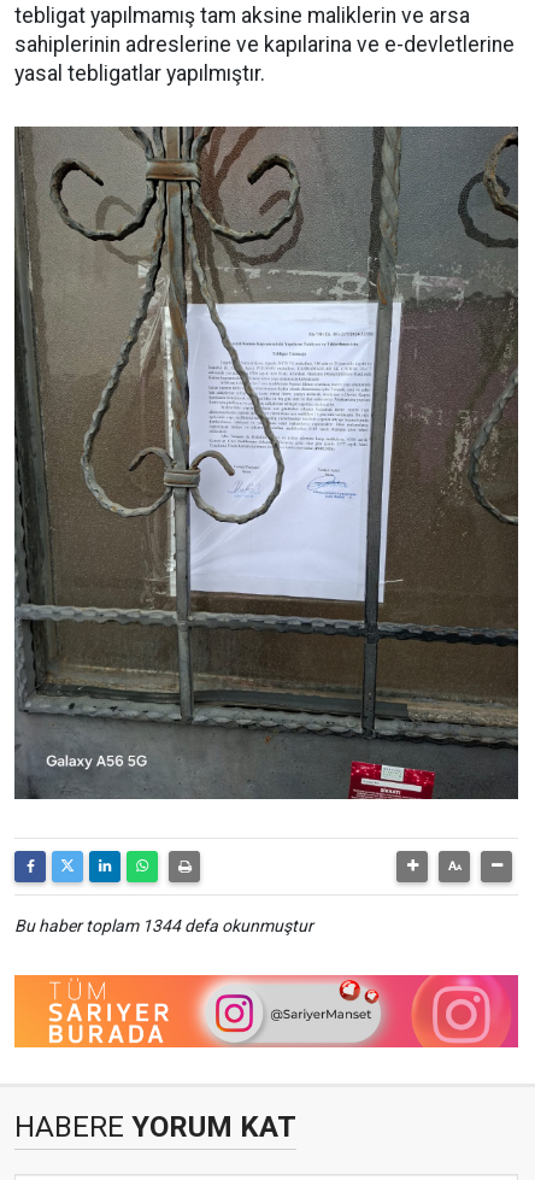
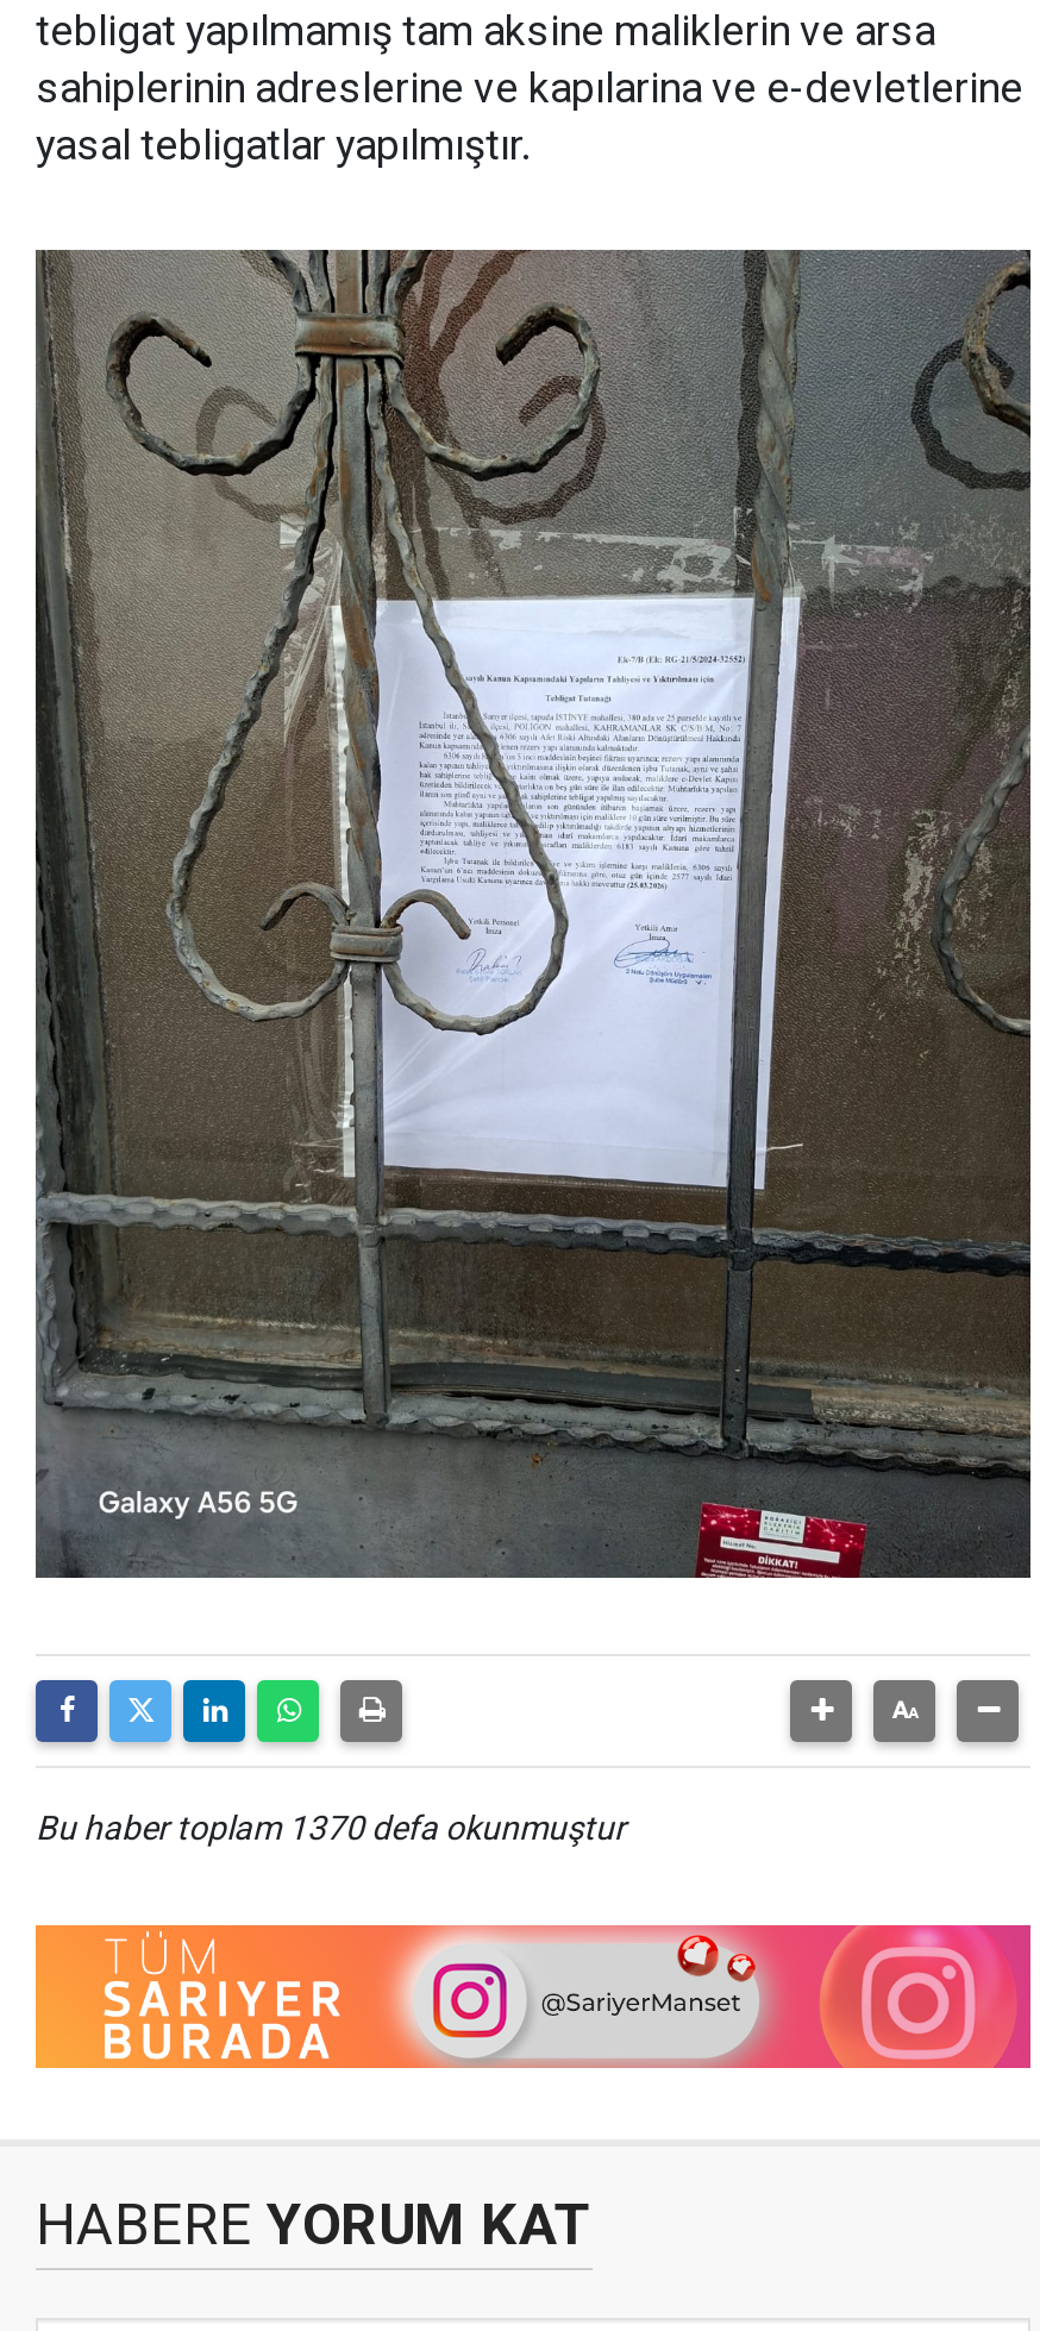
[14,915,313,935] Bu haber toplam 1344 defa okunmuştur -> [36,1807,626,1846] Bu haber toplam 1370 defa okunmuştur

